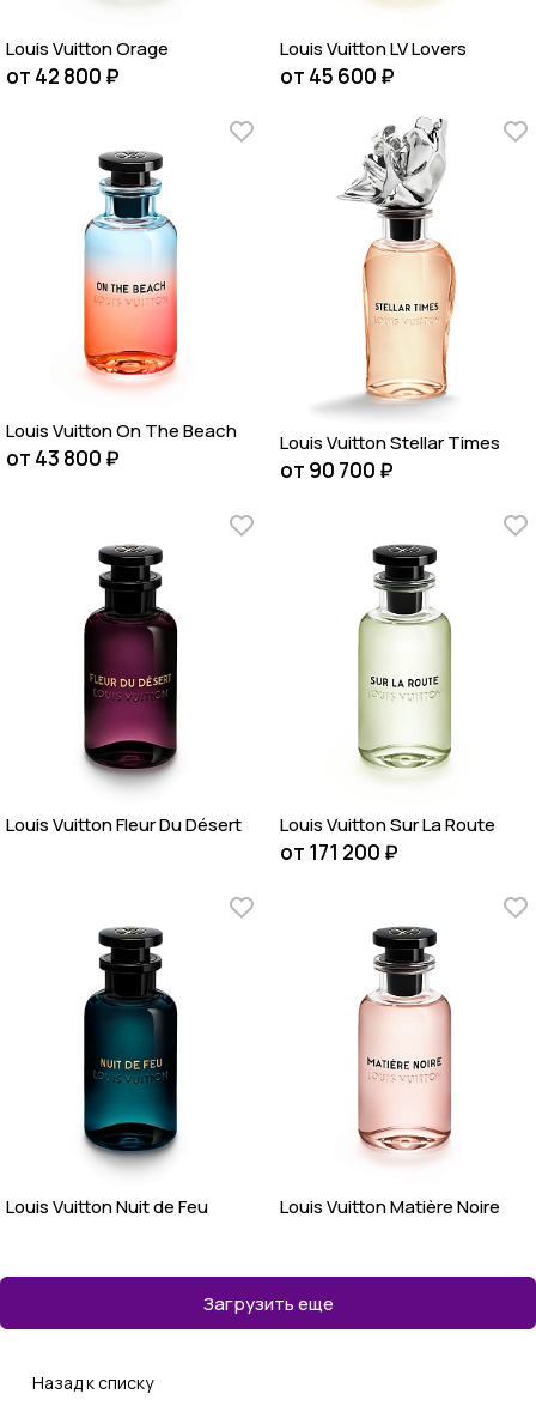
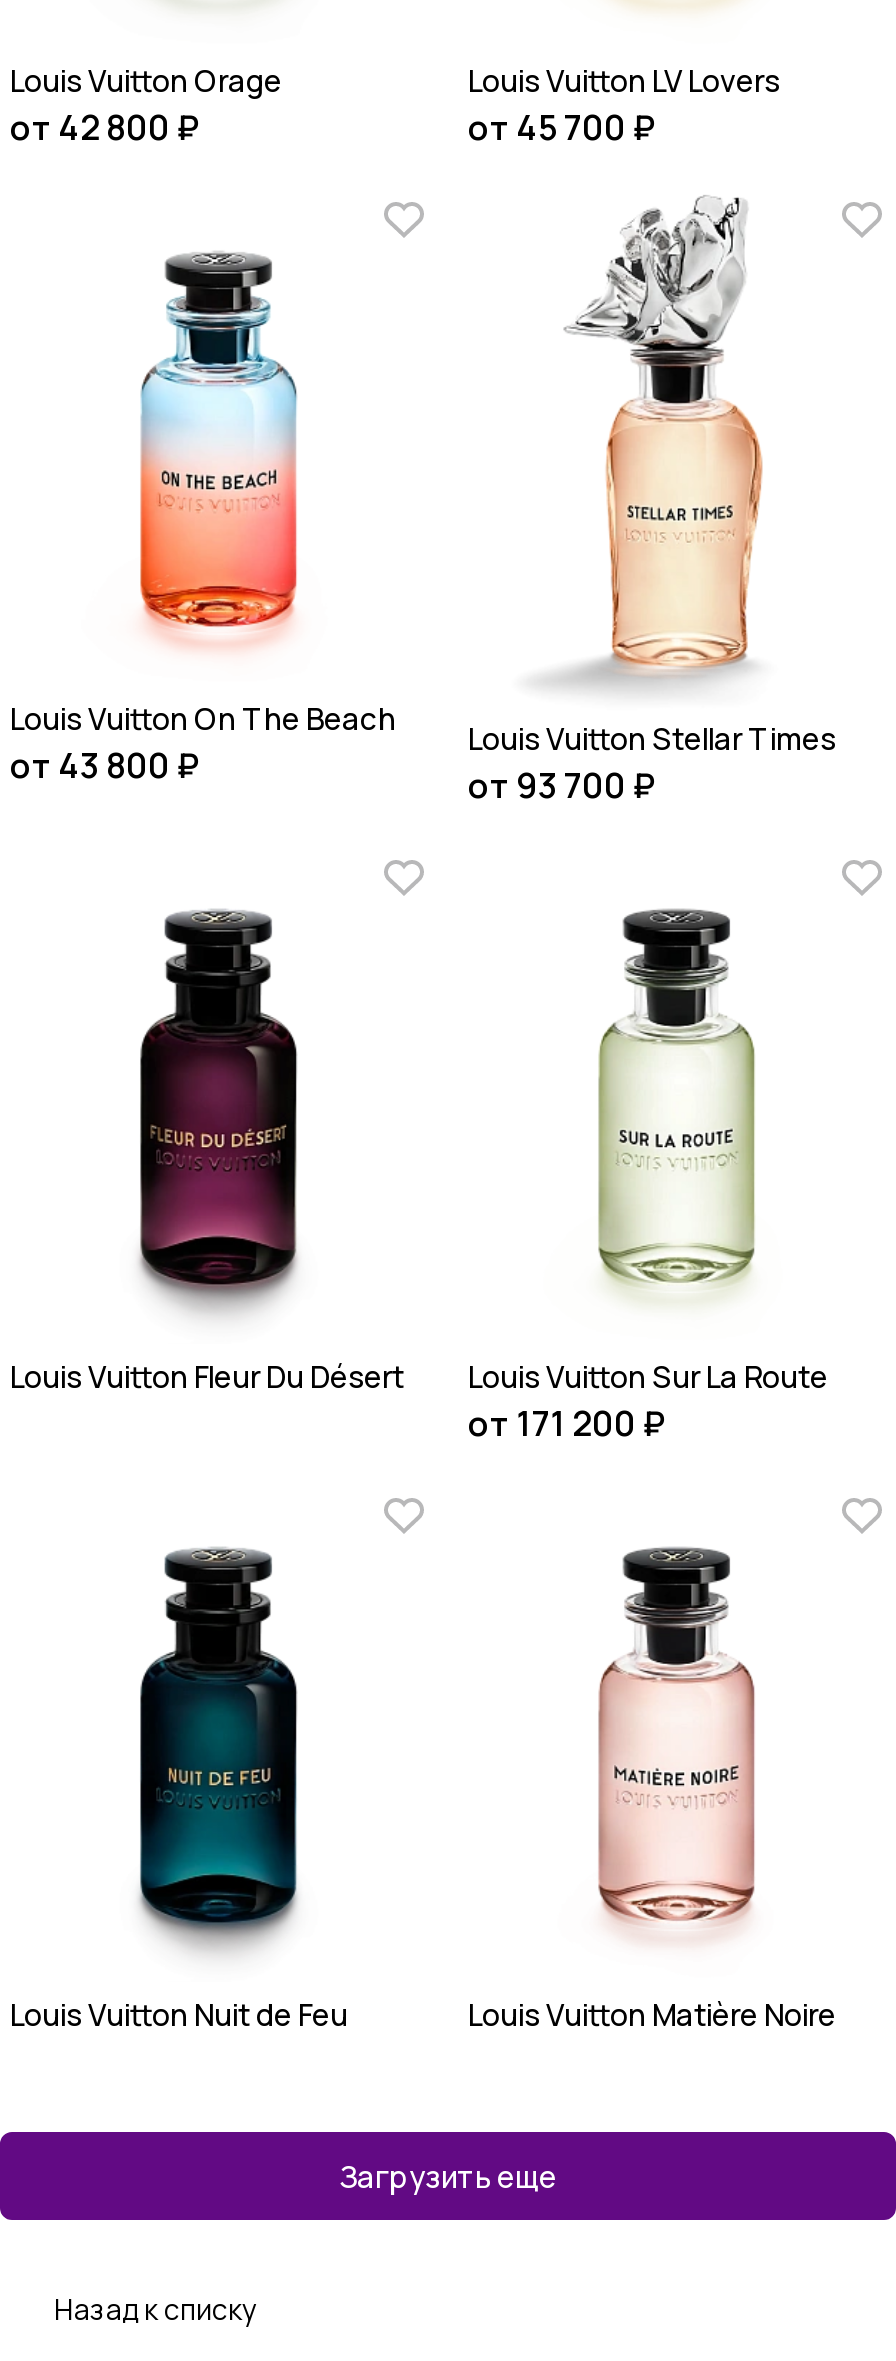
[280,62,395,90] от 45 600 ₽ -> [468,104,656,150] от 45 700 ₽
[280,456,394,484] от 90 700 ₽ -> [468,762,656,808] от 93 700 ₽

